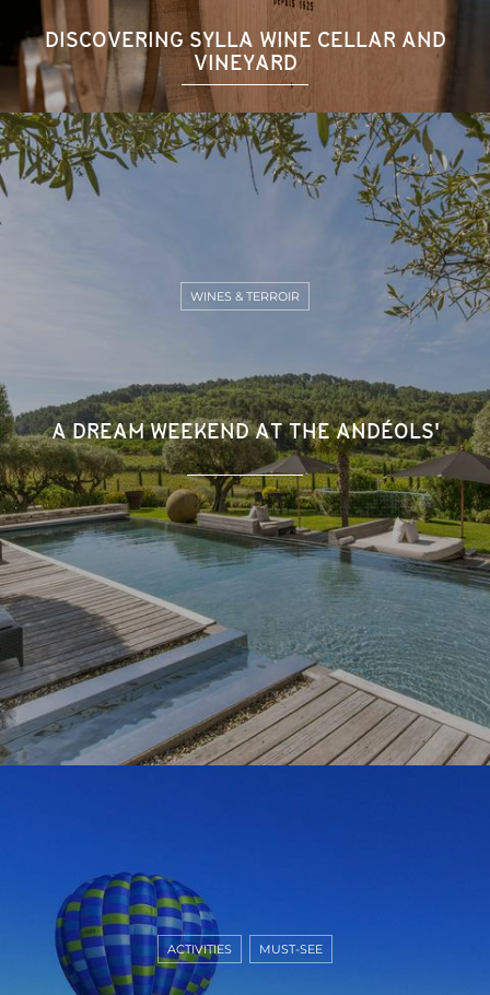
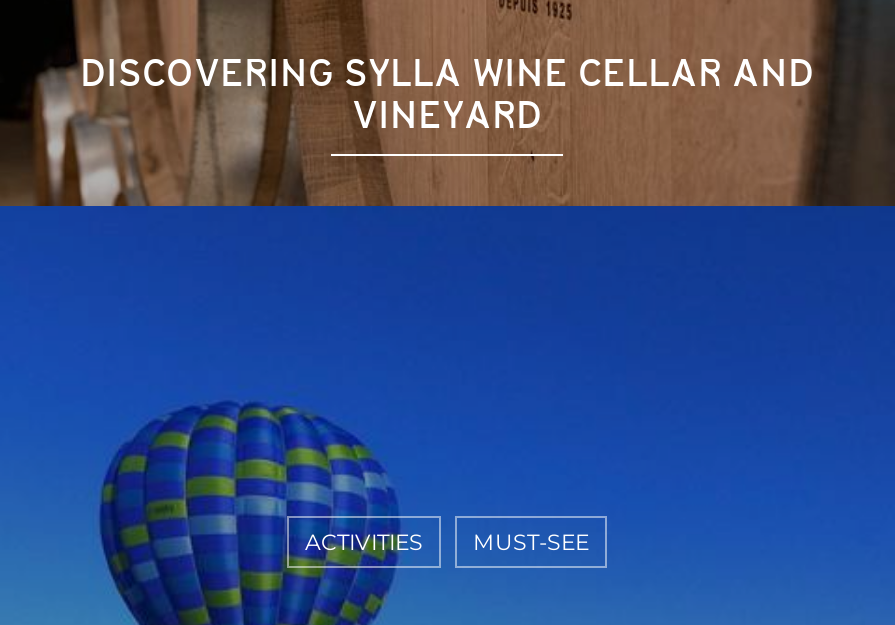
[3,112,487,766] [image] | A DREAM WEEKEND AT THE ANDÉOLS' -> none
[190,289,300,304] WINES & TERROIR -> none

